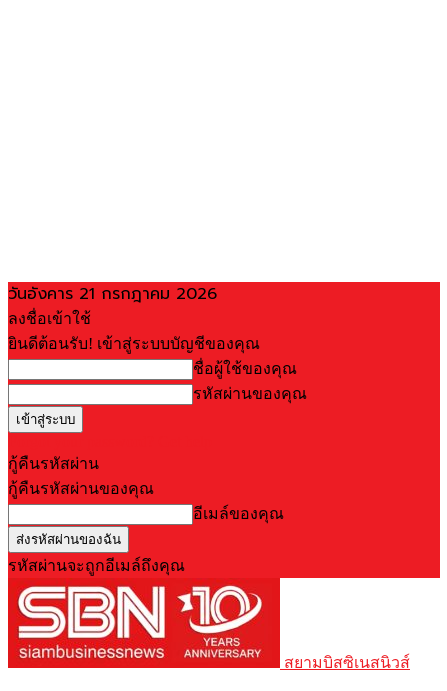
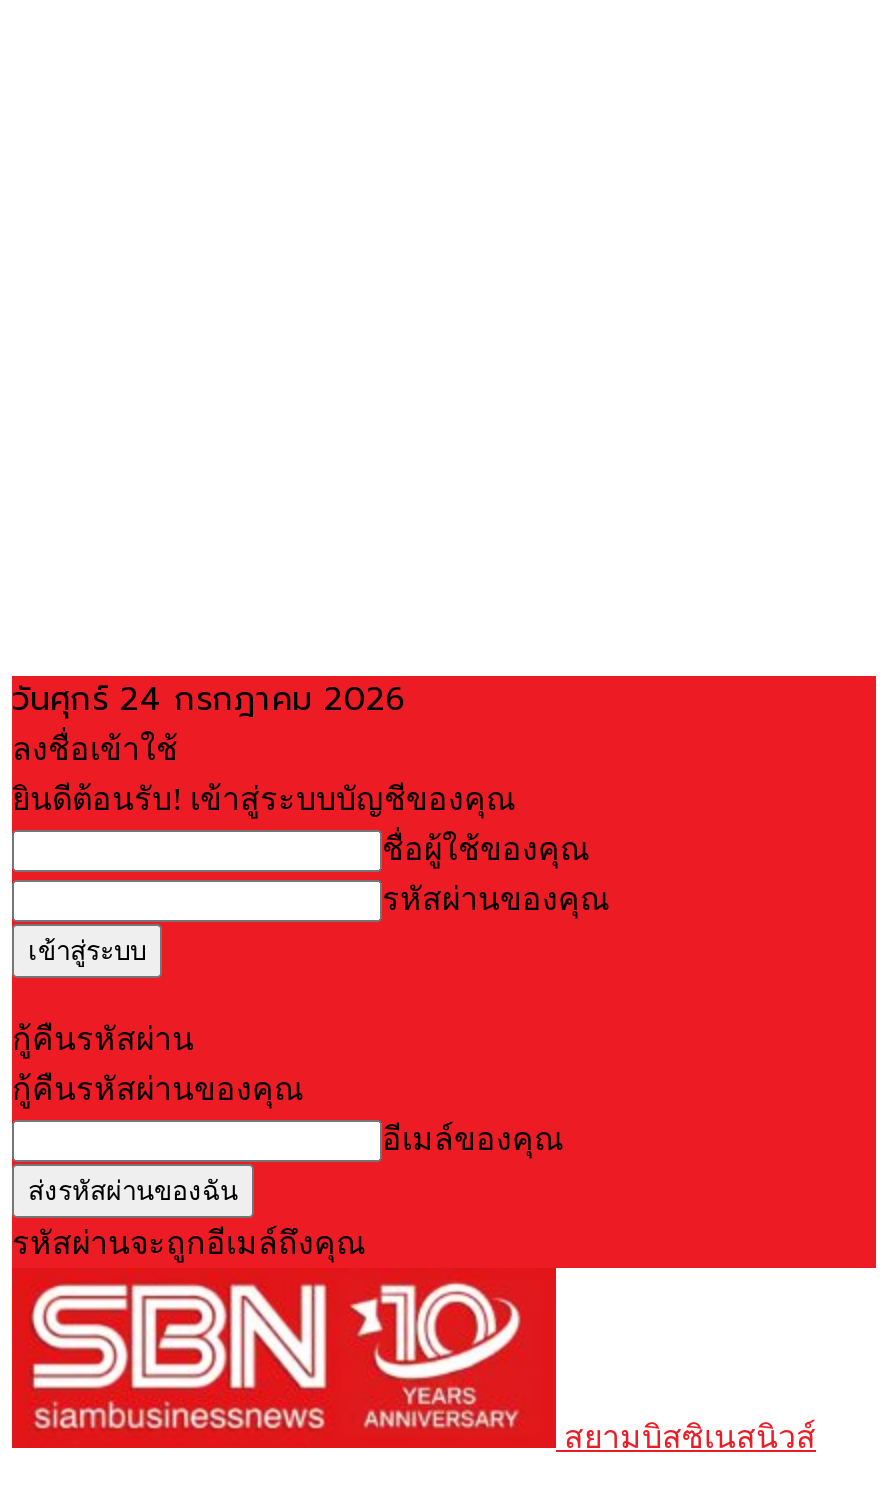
[8,282,217,306] วันอังคาร 21 กรกฎาคม 2026 -> [12,676,406,724] วันศุกร์ 24 กรกฎาคม 2026

